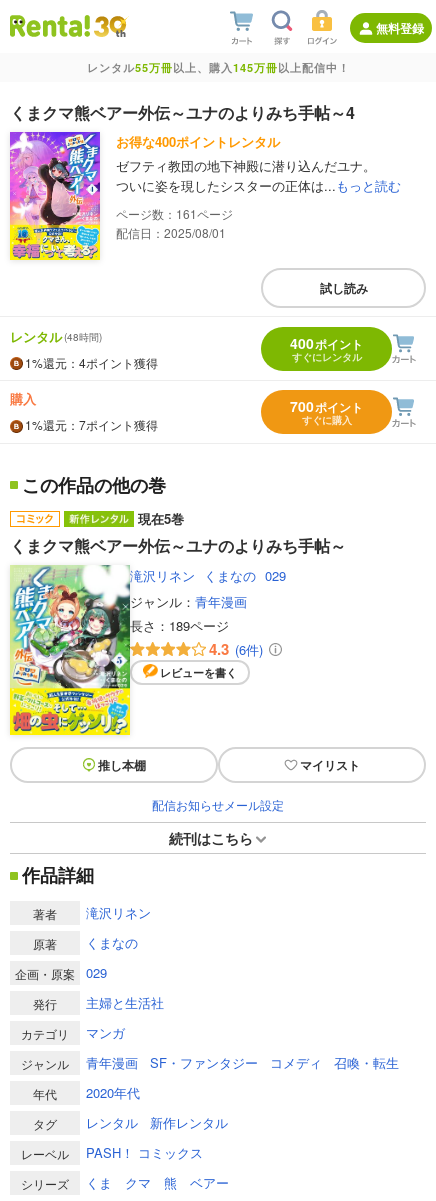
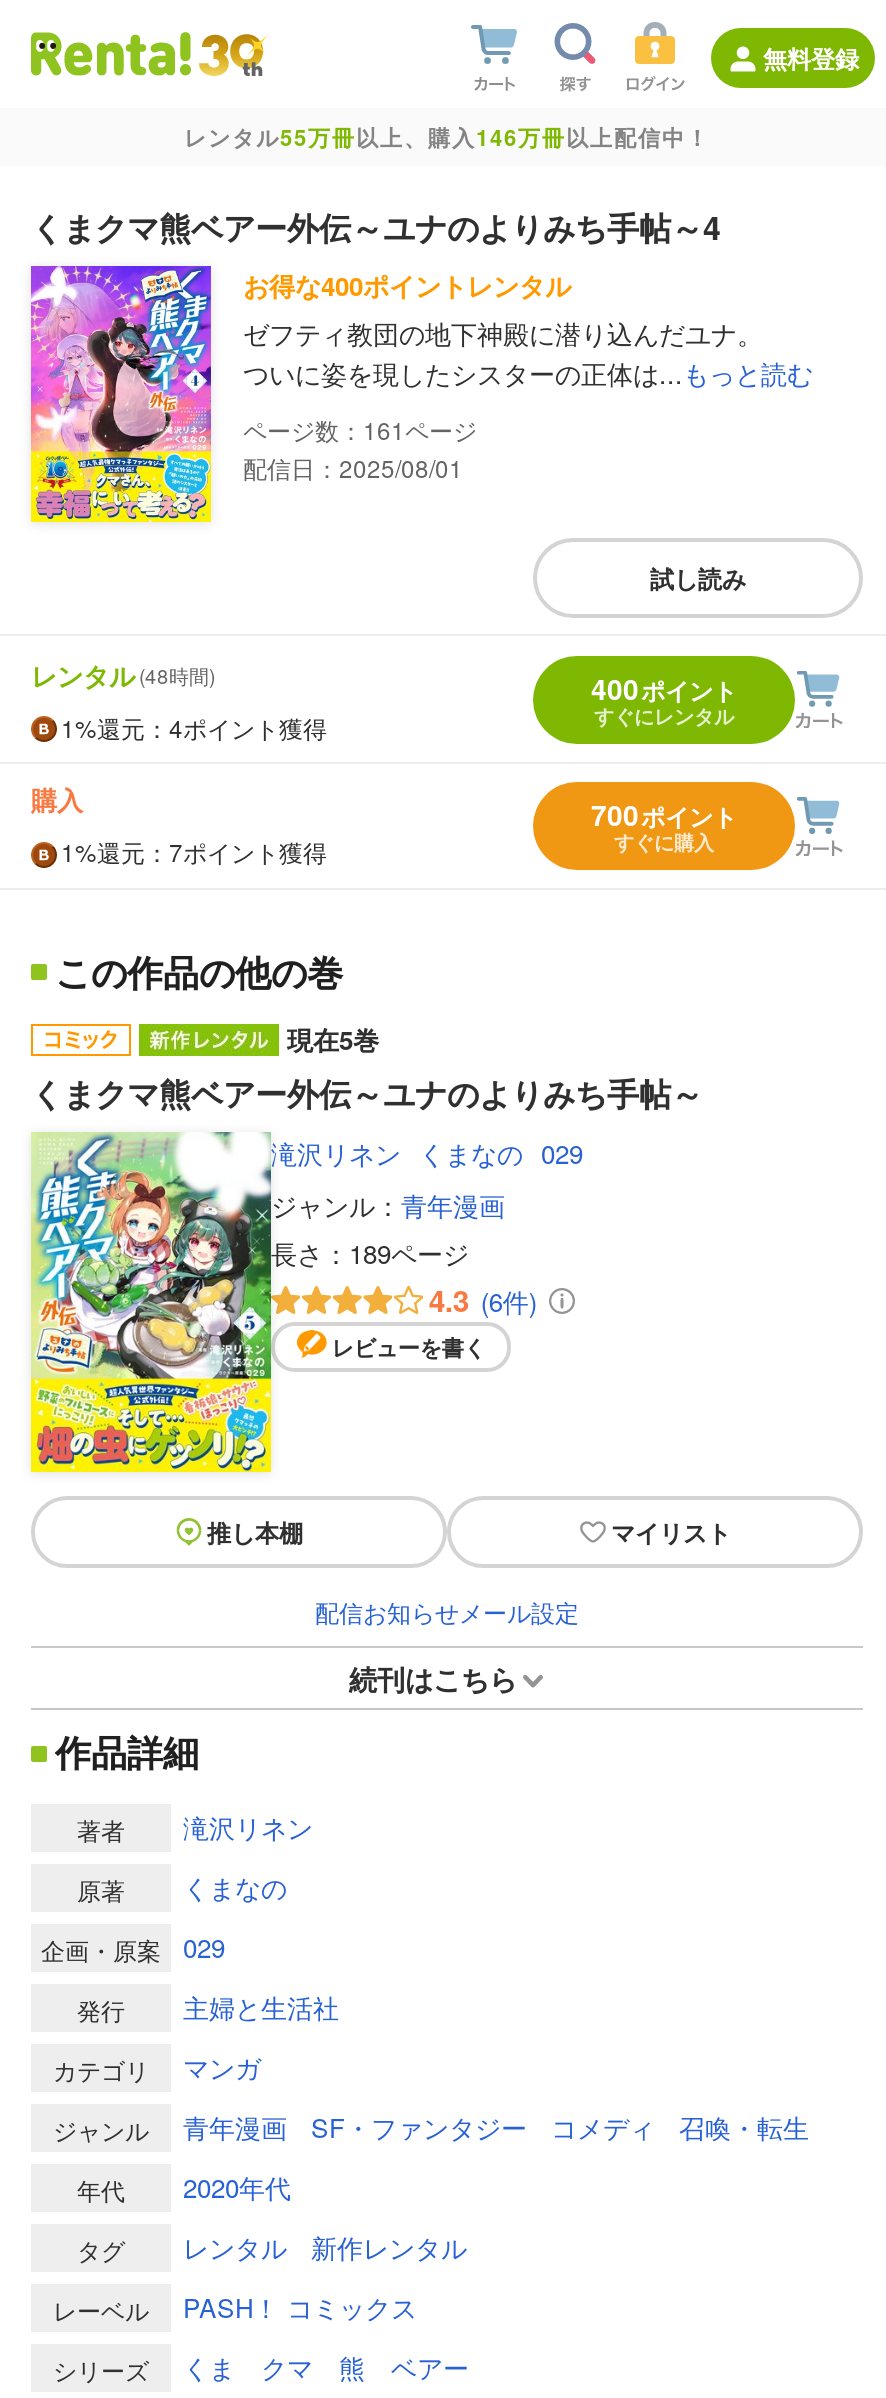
[86,60,349,75] レンタル55万冊以上、購入145万冊以上配信中！ -> [184,122,710,152] レンタル55万冊以上、購入146万冊以上配信中！

